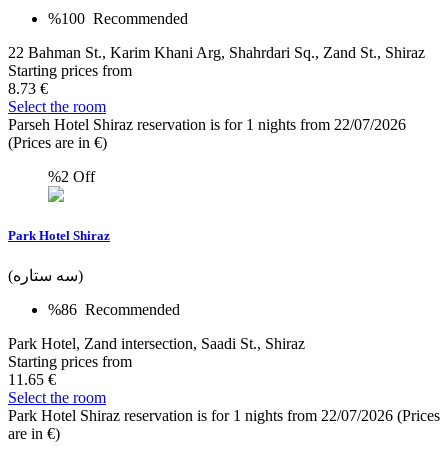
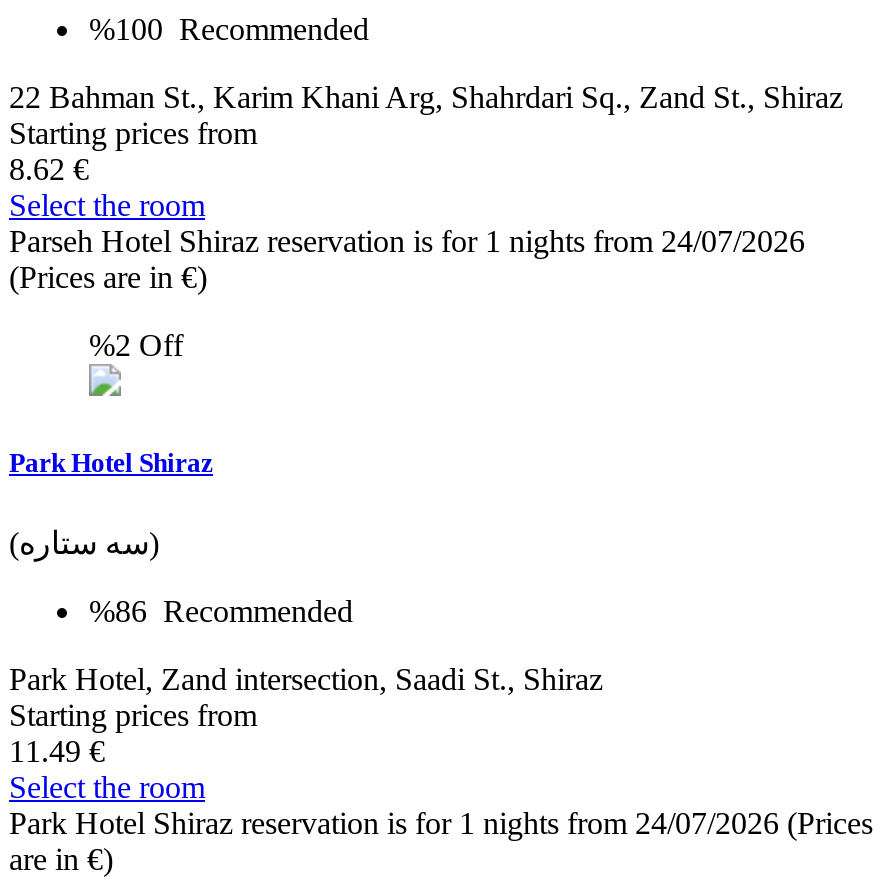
[8,80,48,97] 8.73 € -> [9,152,89,186] 8.62 €
[8,116,406,133] Parseh Hotel Shiraz reservation is for 1 nights from 22/07/2026 -> [9,224,805,258] Parseh Hotel Shiraz reservation is for 1 nights from 24/07/2026
[8,371,56,388] 11.65 € -> [9,734,105,768] 11.49 €
[8,407,440,424] Park Hotel Shiraz reservation is for 1 nights from 22/07/2026 (Prices -> [9,806,873,840] Park Hotel Shiraz reservation is for 1 nights from 24/07/2026 (Prices

